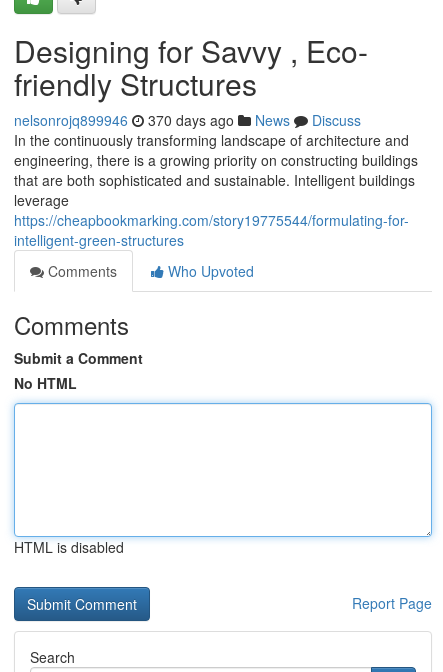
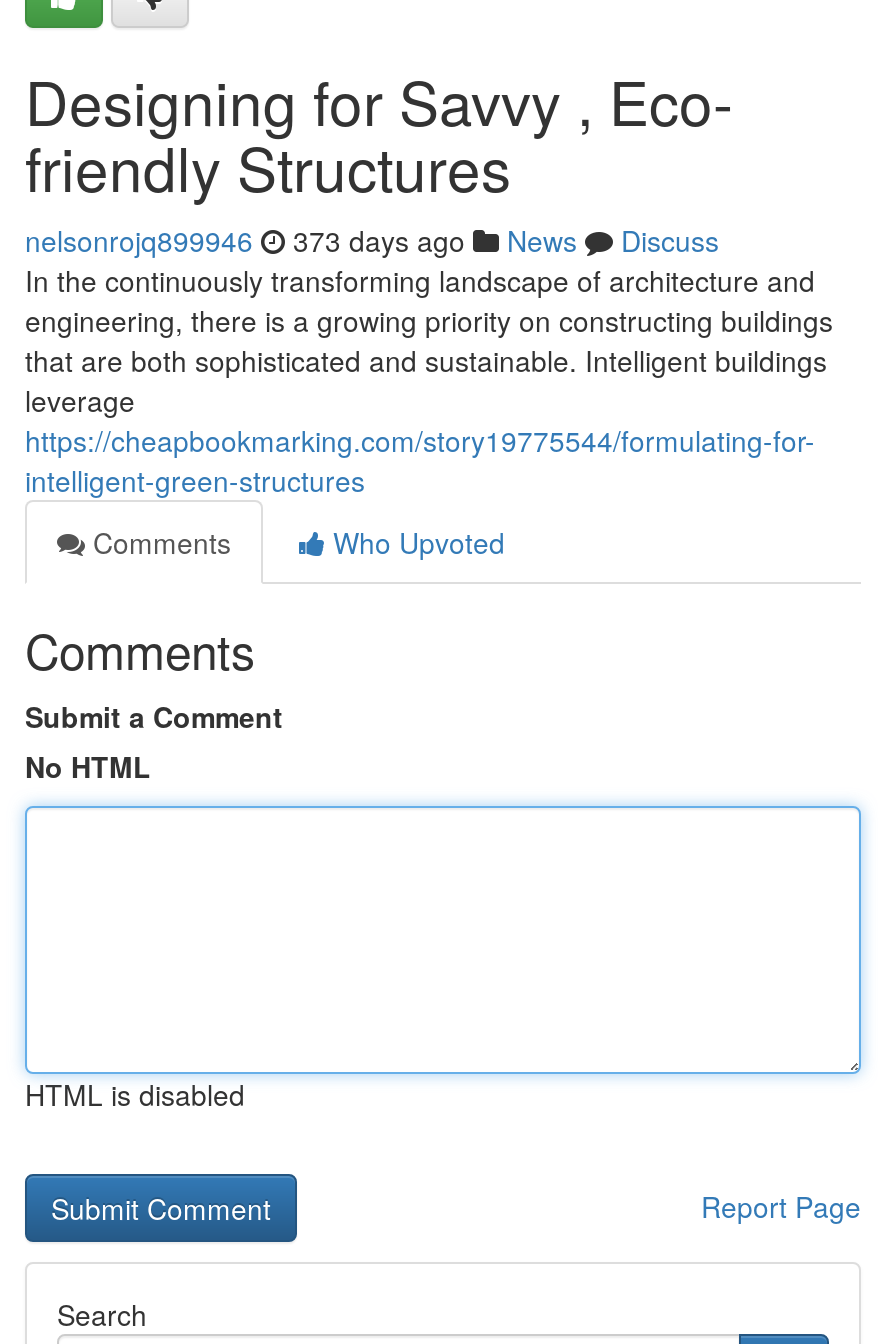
[14,110,361,130] nelsonrojq899946 370 days ago News Discuss -> [25,220,719,260] nelsonrojq899946 373 days ago News Discuss

